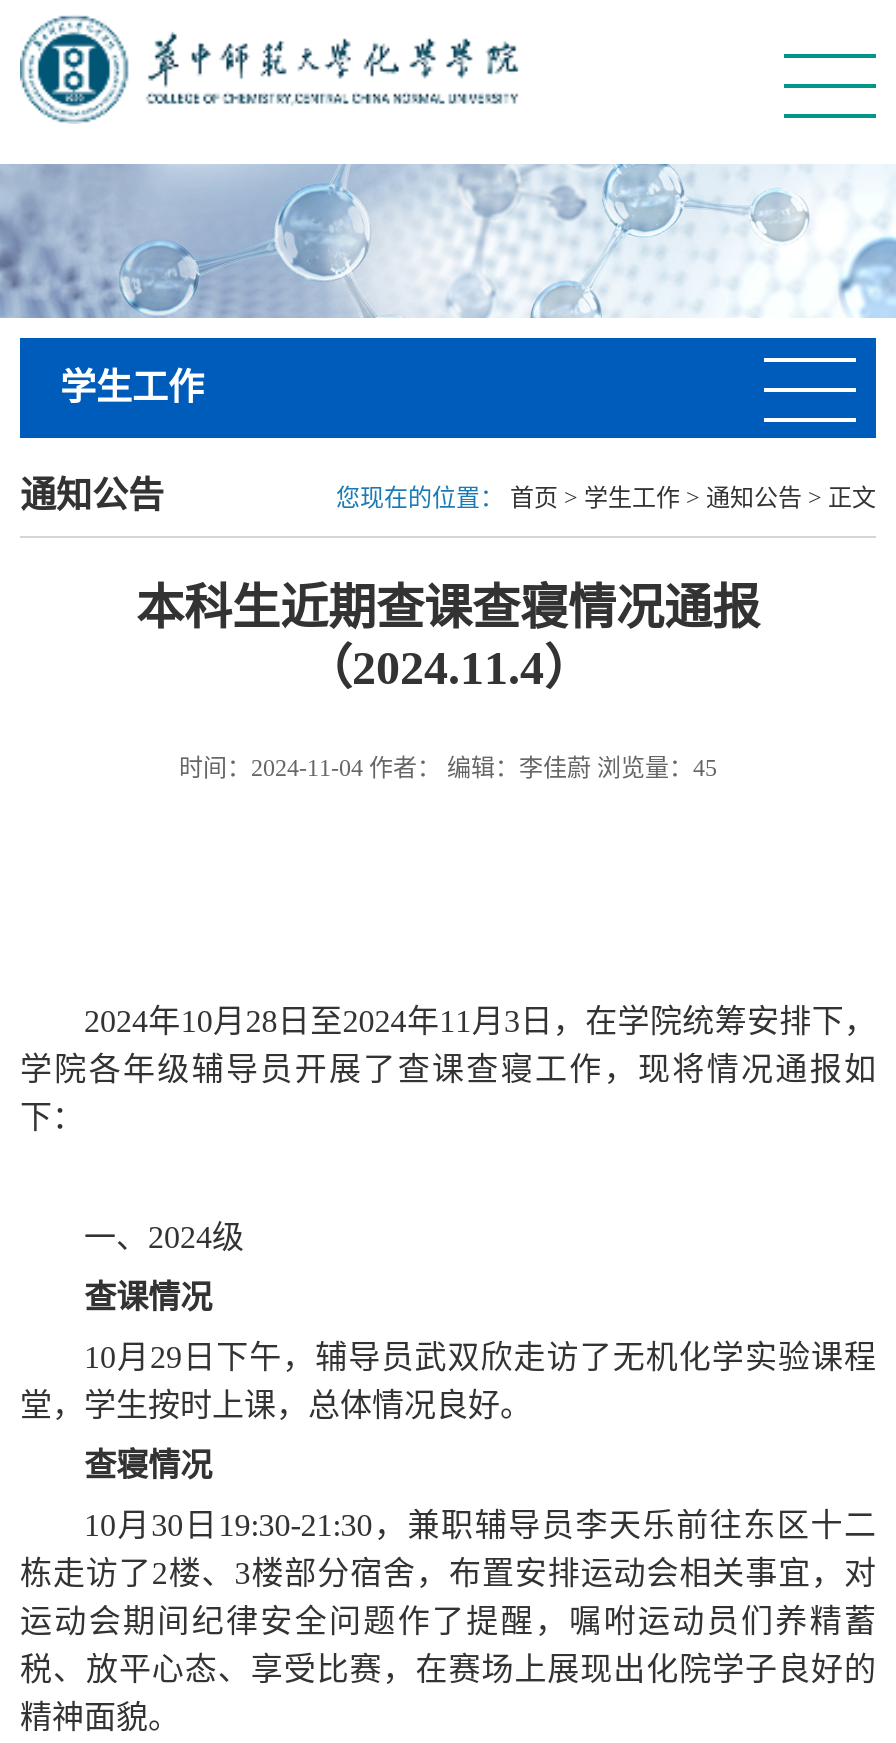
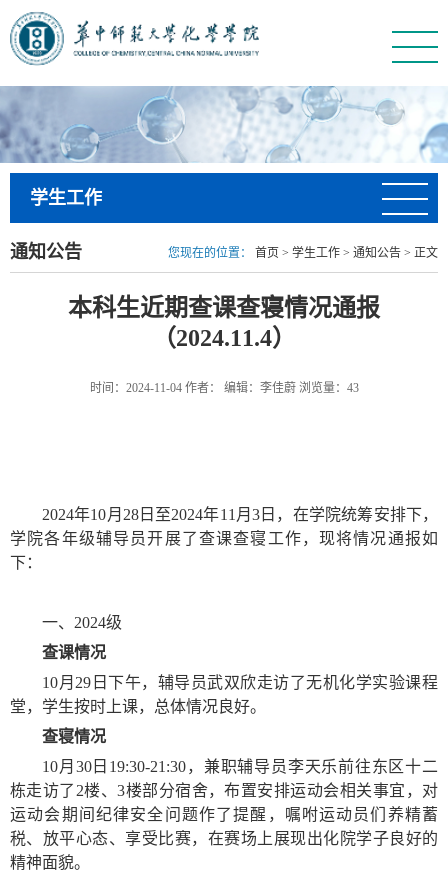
[179,754,717,782] 时间：2024-11-04 作者： 编辑：李佳蔚 浏览量：45 -> [89,381,358,395] 时间：2024-11-04 作者： 编辑：李佳蔚 浏览量：43

